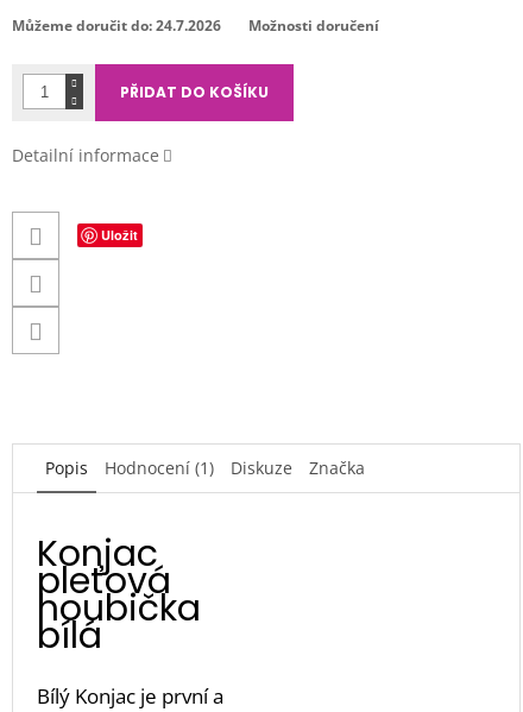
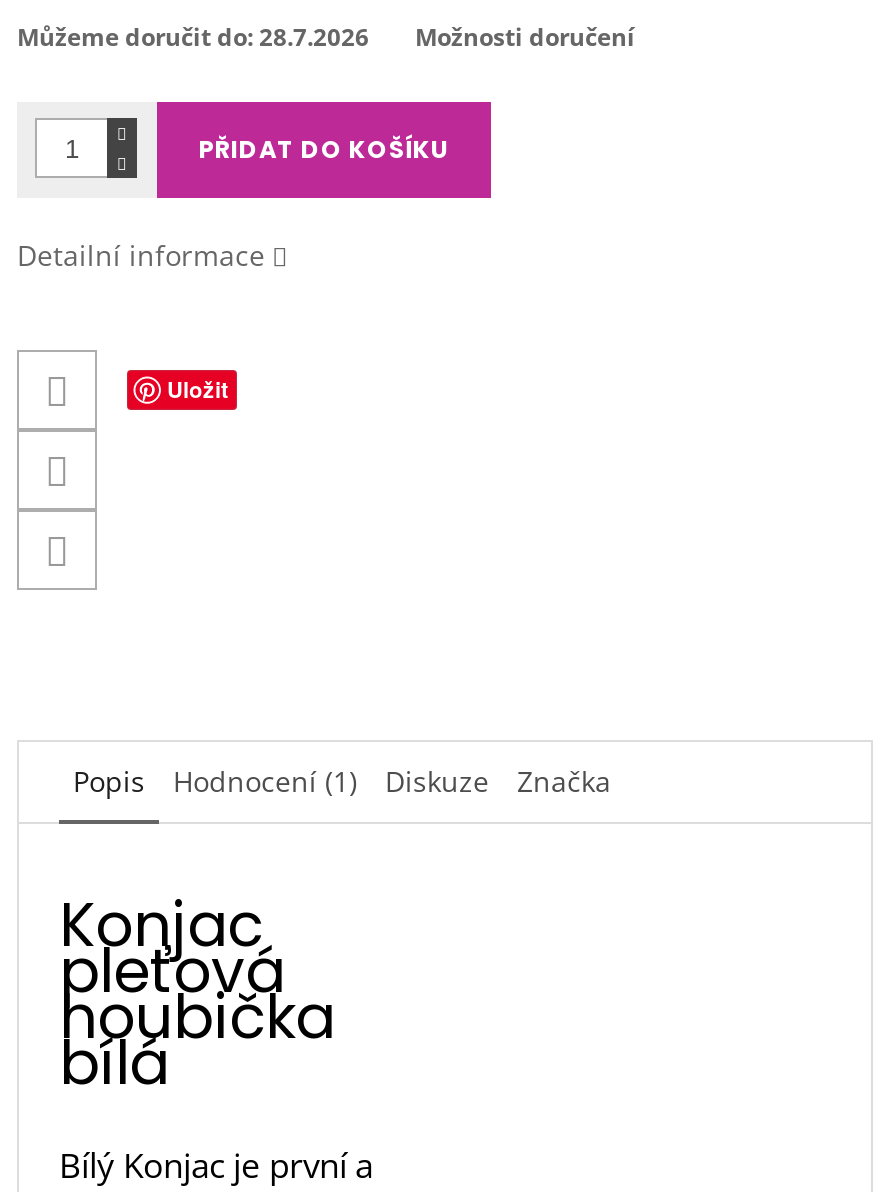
[12,15,221,36] Můžeme doručit do: 24.7.2026 -> [17,20,369,54] Můžeme doručit do: 28.7.2026

